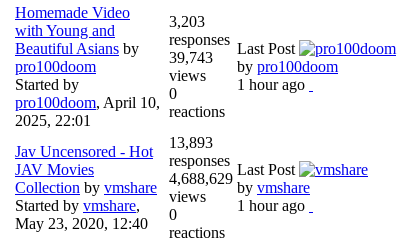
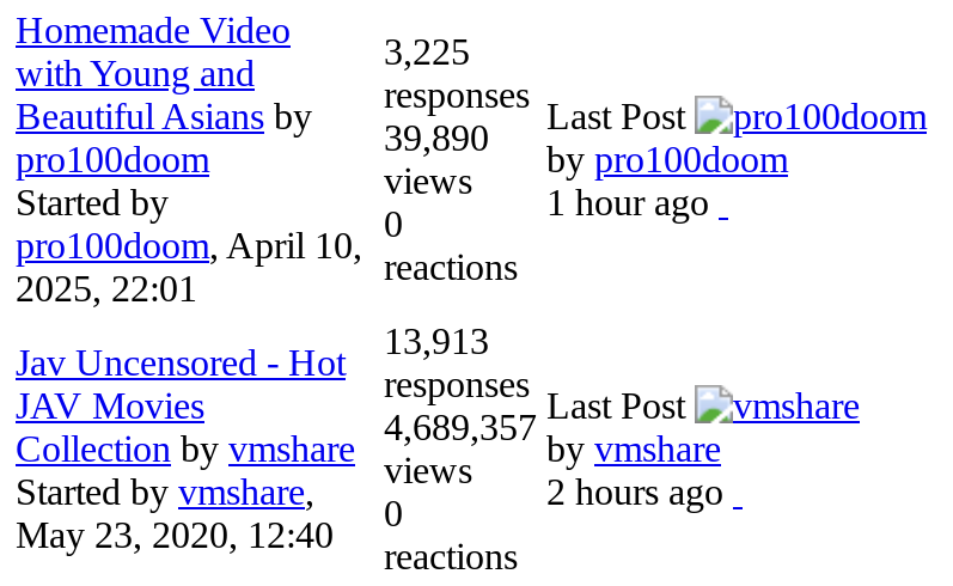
[169,13,205,30] 3,203 -> [384,31,470,72] 3,225
[169,49,213,66] 39,743 -> [384,117,489,158] 39,890
[169,134,213,151] 13,893 -> [384,320,489,361] 13,913
[169,170,233,187] 4,688,629 -> [384,406,537,447] 4,689,357
[237,197,305,214] 1 hour ago -> [546,471,723,512] 2 hours ago

